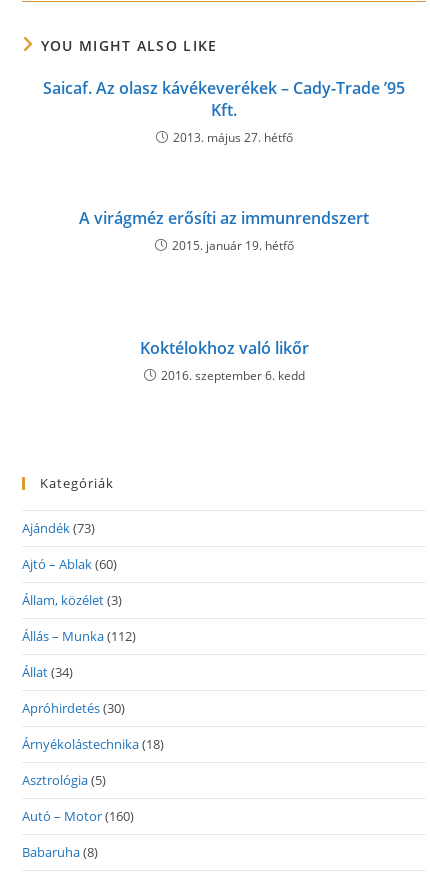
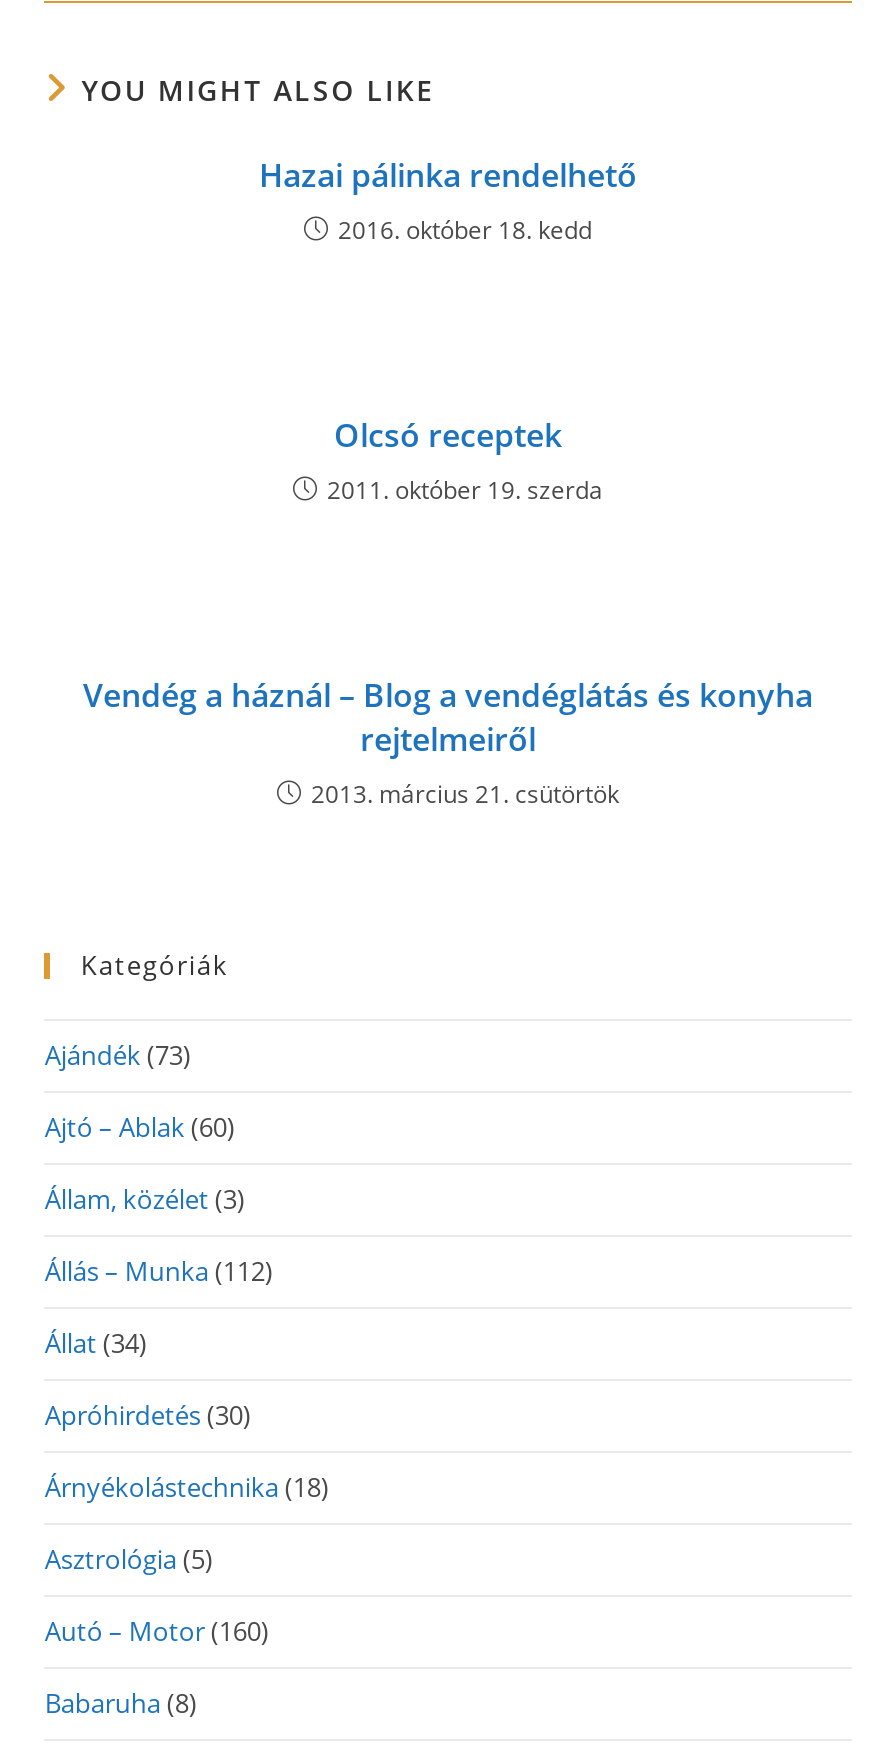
[43,77,405,146] Saicaf. Az olasz kávékeverékek – Cady-Trade ’95 | Kft. | 2013. május 27. hétfő -> [259,153,637,247] Hazai pálinka rendelhető | 2016. október 18. kedd
[79,207,369,254] A virágméz erősíti az immunrendszert | 2015. január 19. hétfő -> [327,413,603,507] Olcsó receptek | 2011. október 19. szerda
[139,337,308,384] Koktélokhoz való likőr | 2016. szeptember 6. kedd -> [83,673,813,811] Vendég a háznál – Blog a vendéglátás és konyha | rejtelmeiről | 2013. március 21. csütörtök

